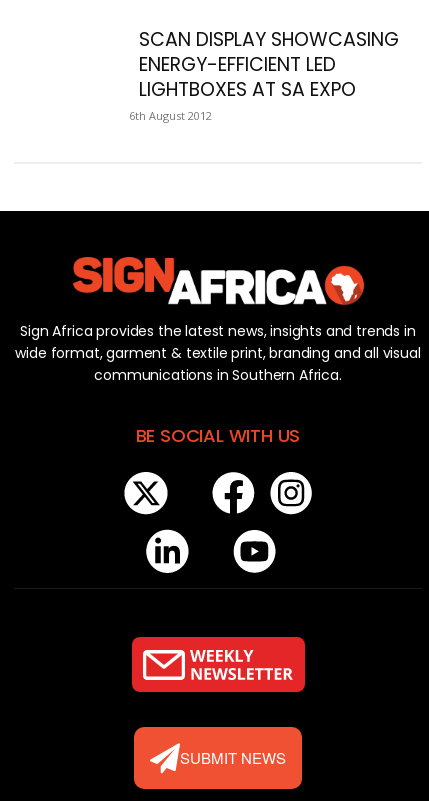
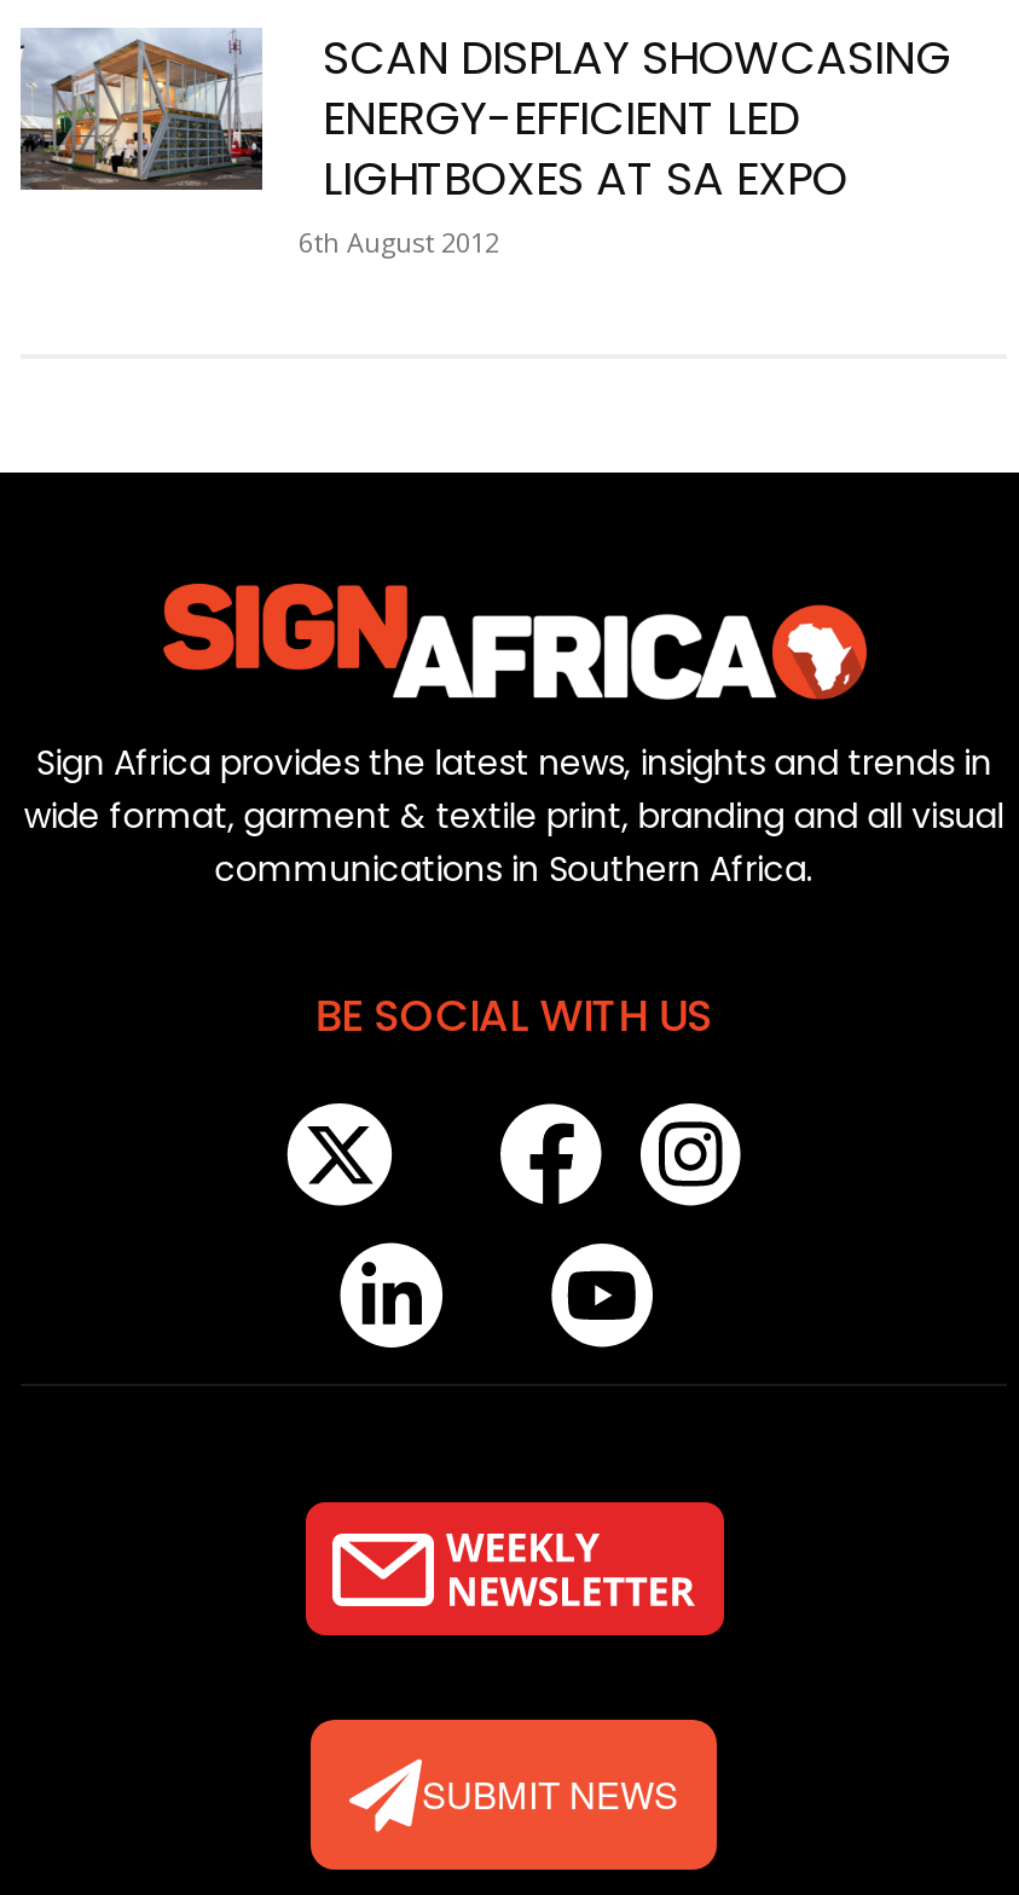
none -> [18,28,265,192] [image]

